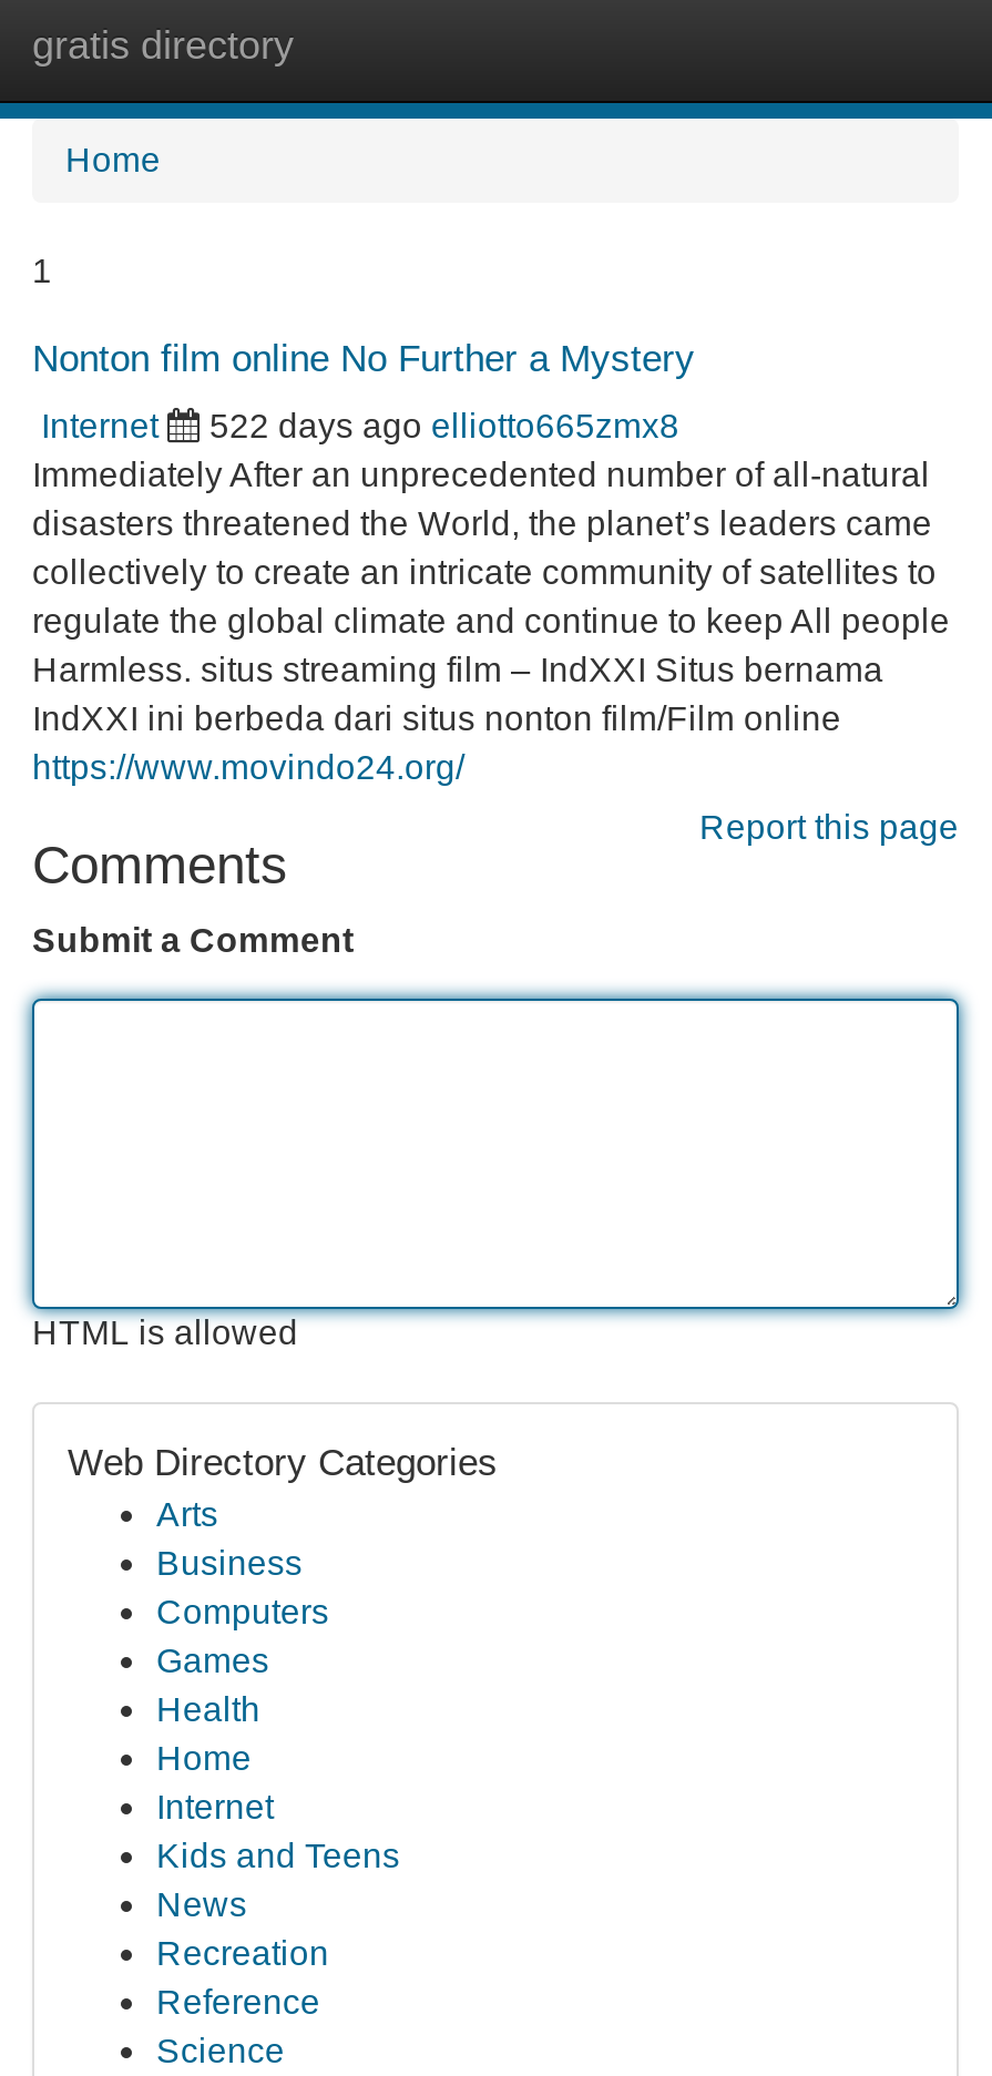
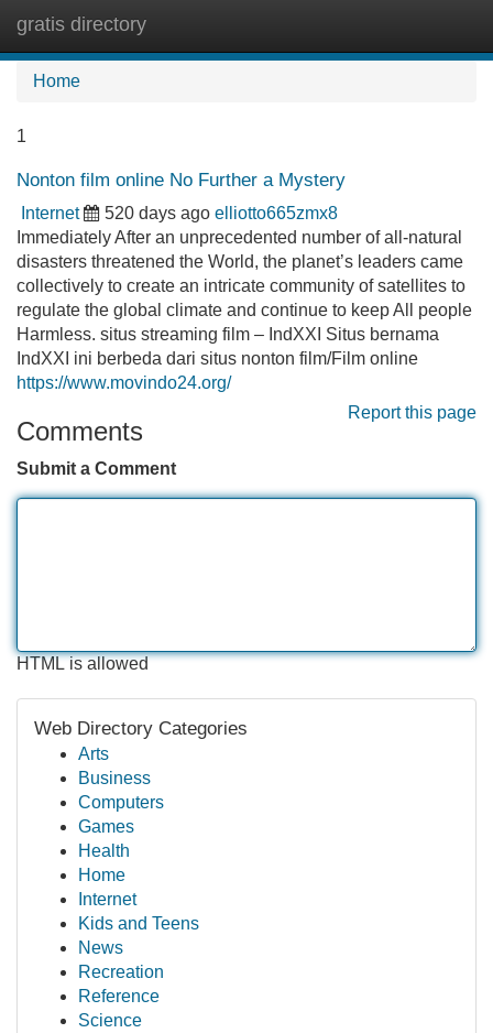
[209,407,679,444] 522 days ago elliotto665zmx8 -> [105,204,338,222] 520 days ago elliotto665zmx8

